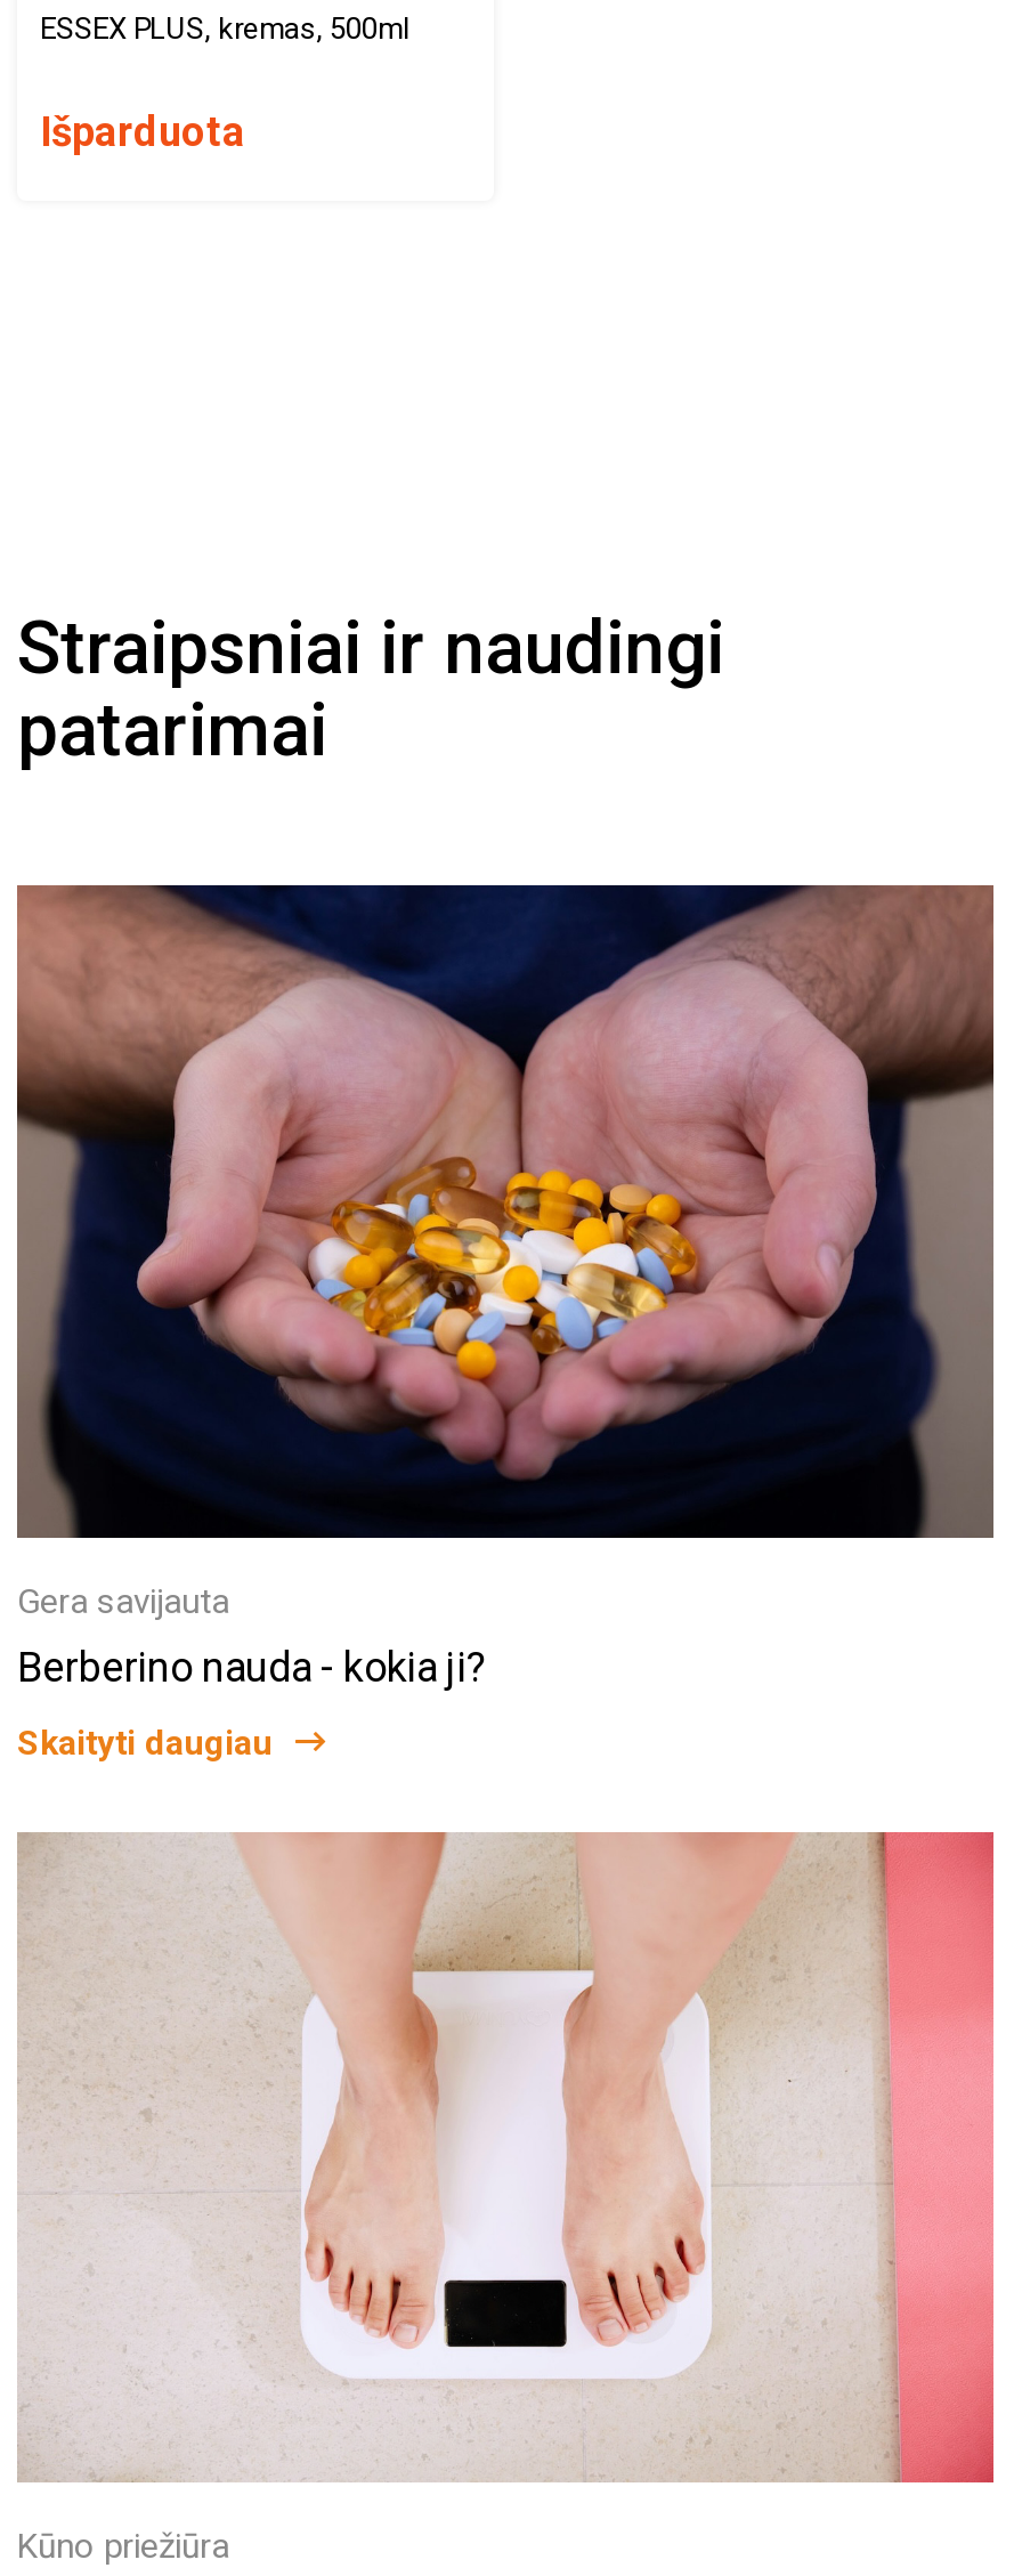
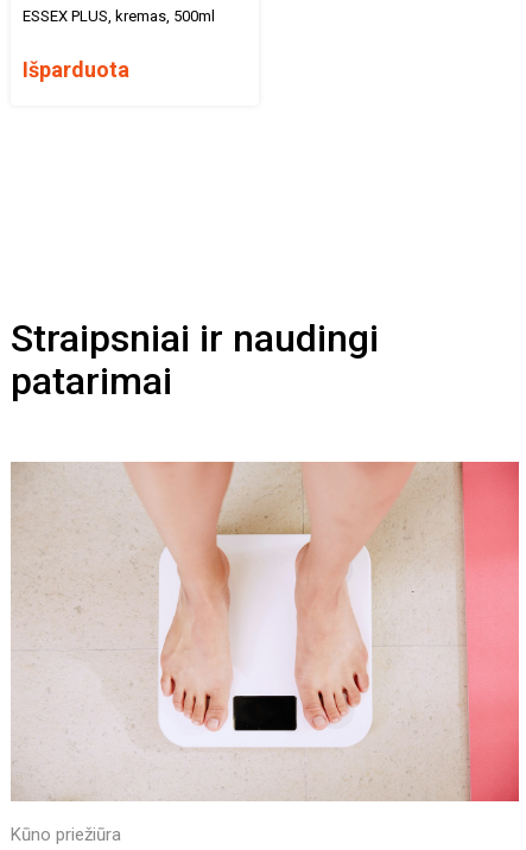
[17,883,996,1763] [image] | Gera savijauta | Berberino nauda - kokia ji? | Skaityti daugiau -> none

